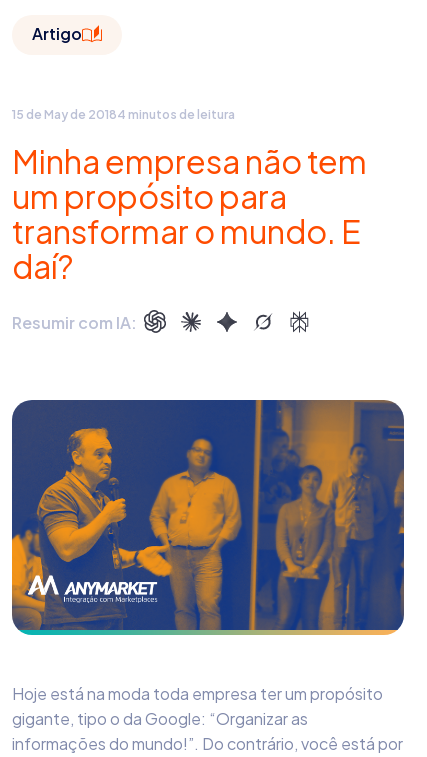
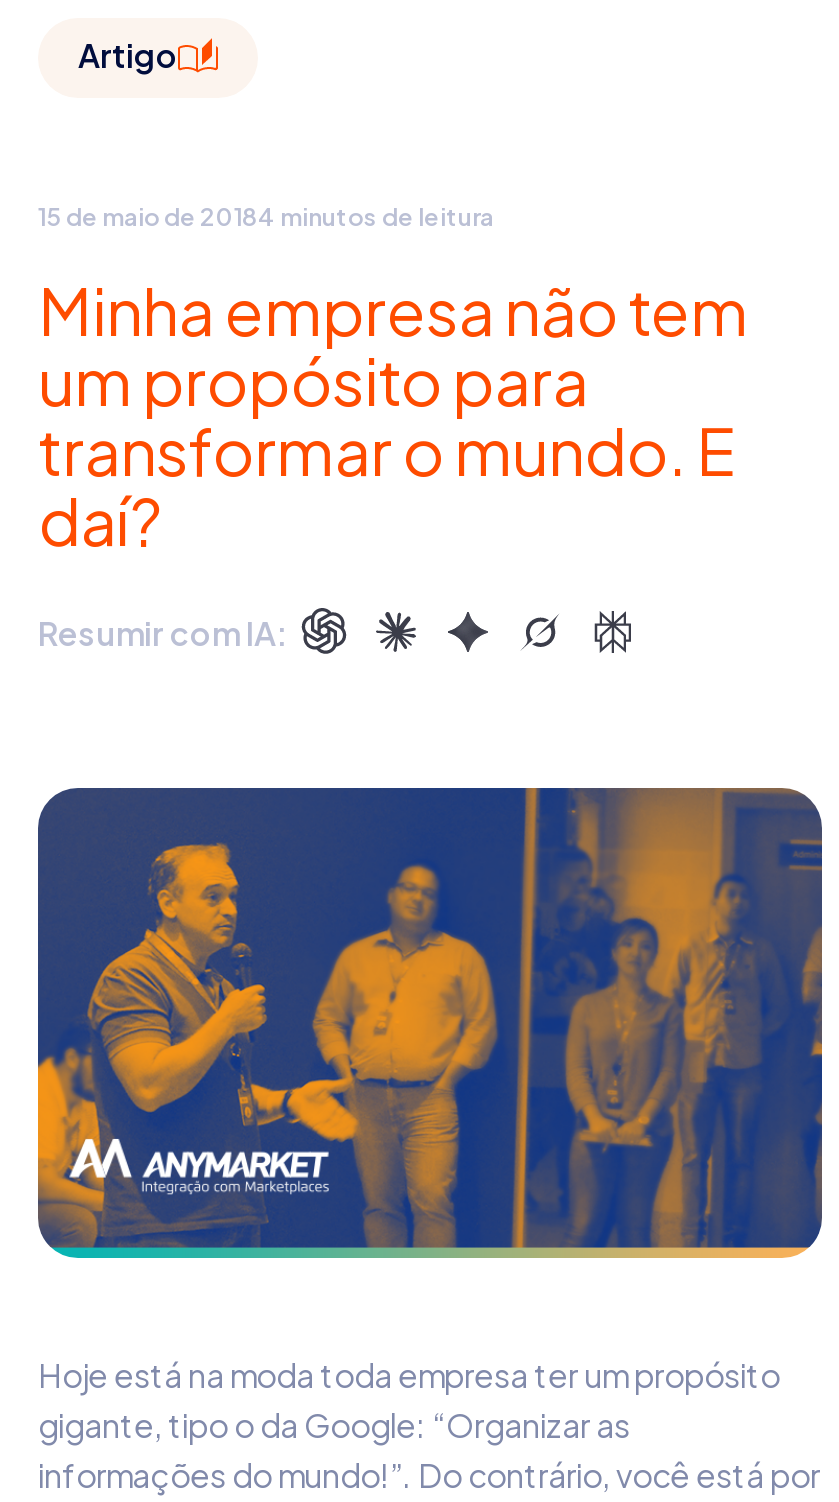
[12,107,235,122] 15 de May de 20184 minutos de leitura -> [38,202,494,232] 15 de maio de 20184 minutos de leitura

